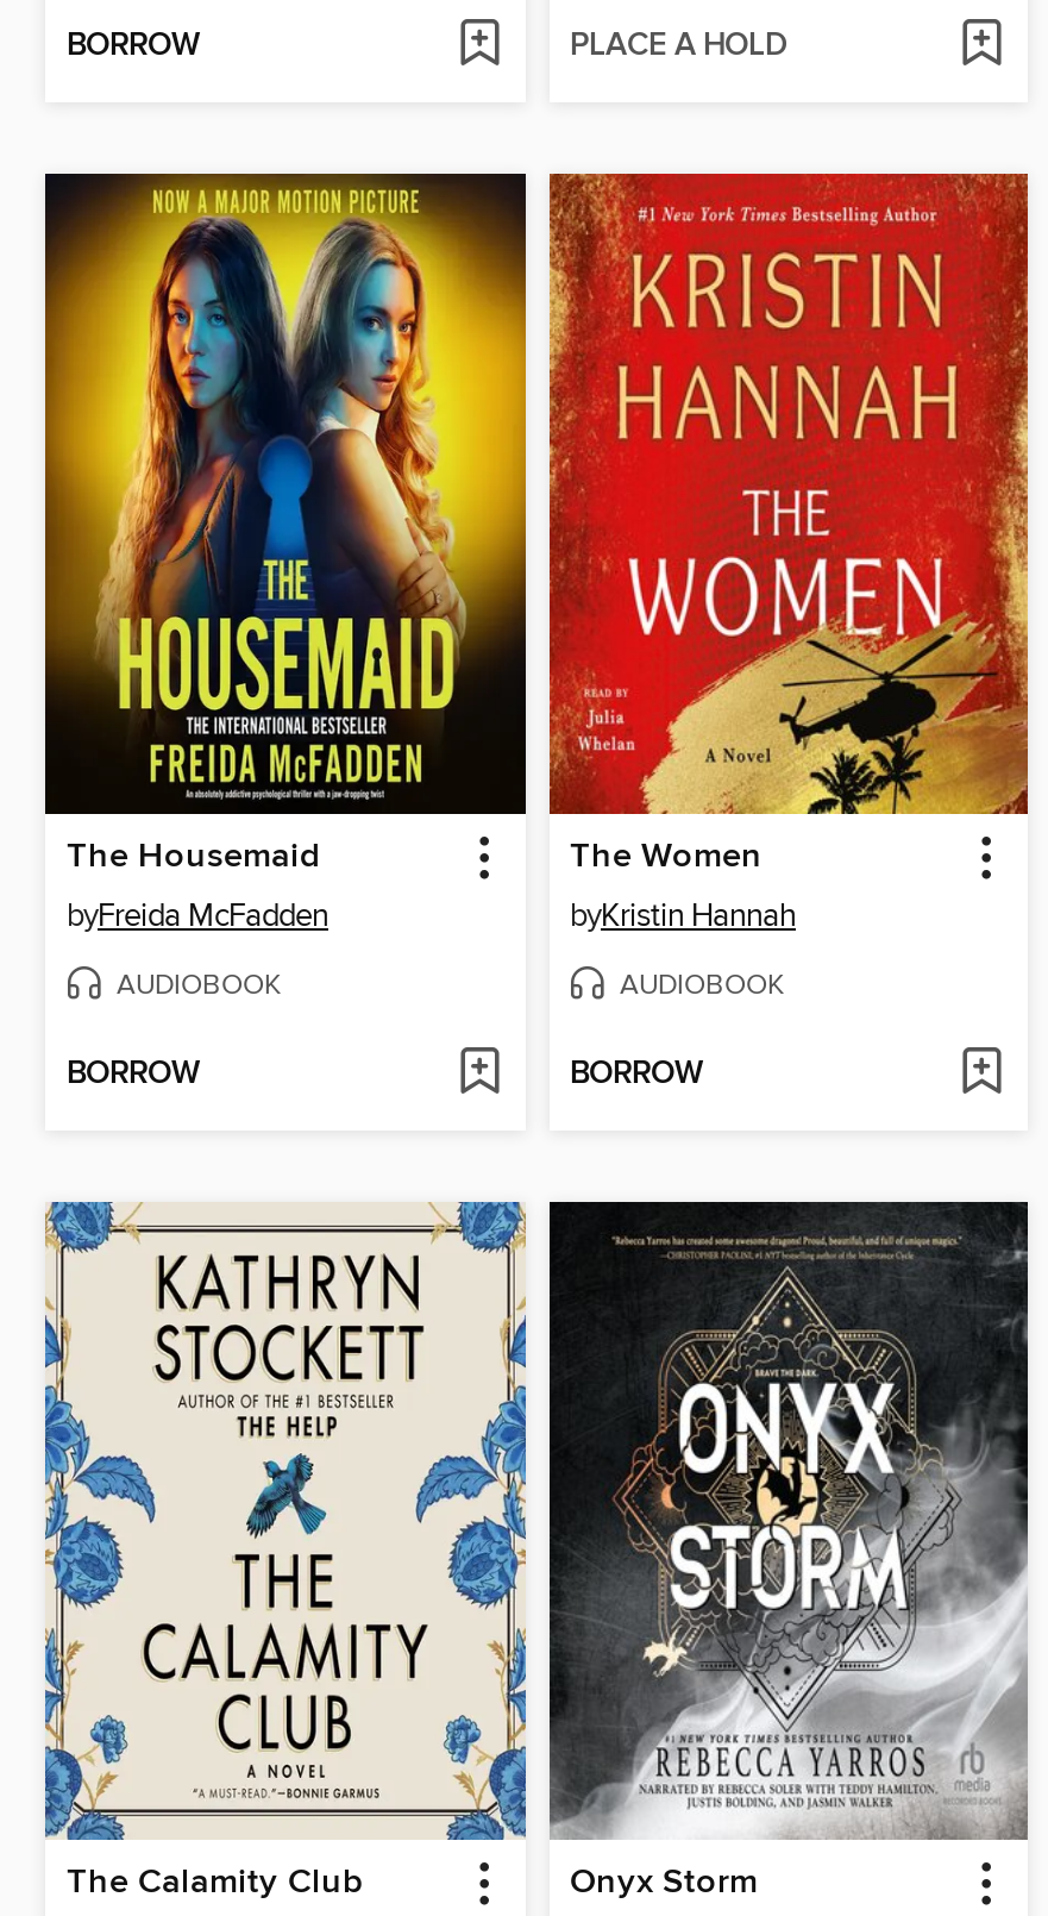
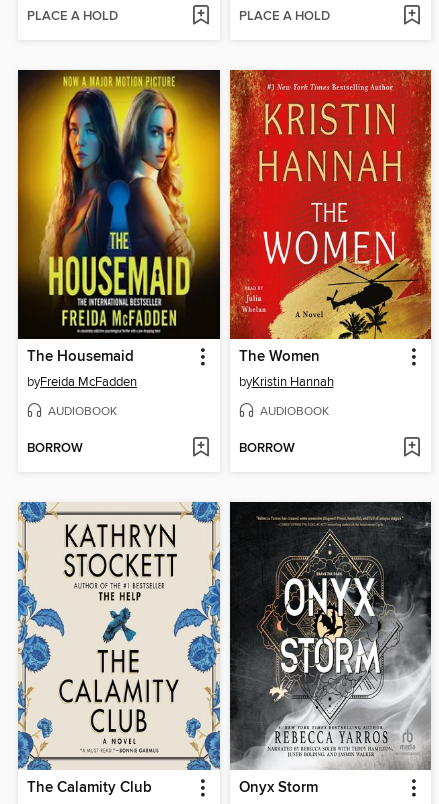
[67,27,200,68] BORROW -> [27,8,118,25] PLACE A HOLD

